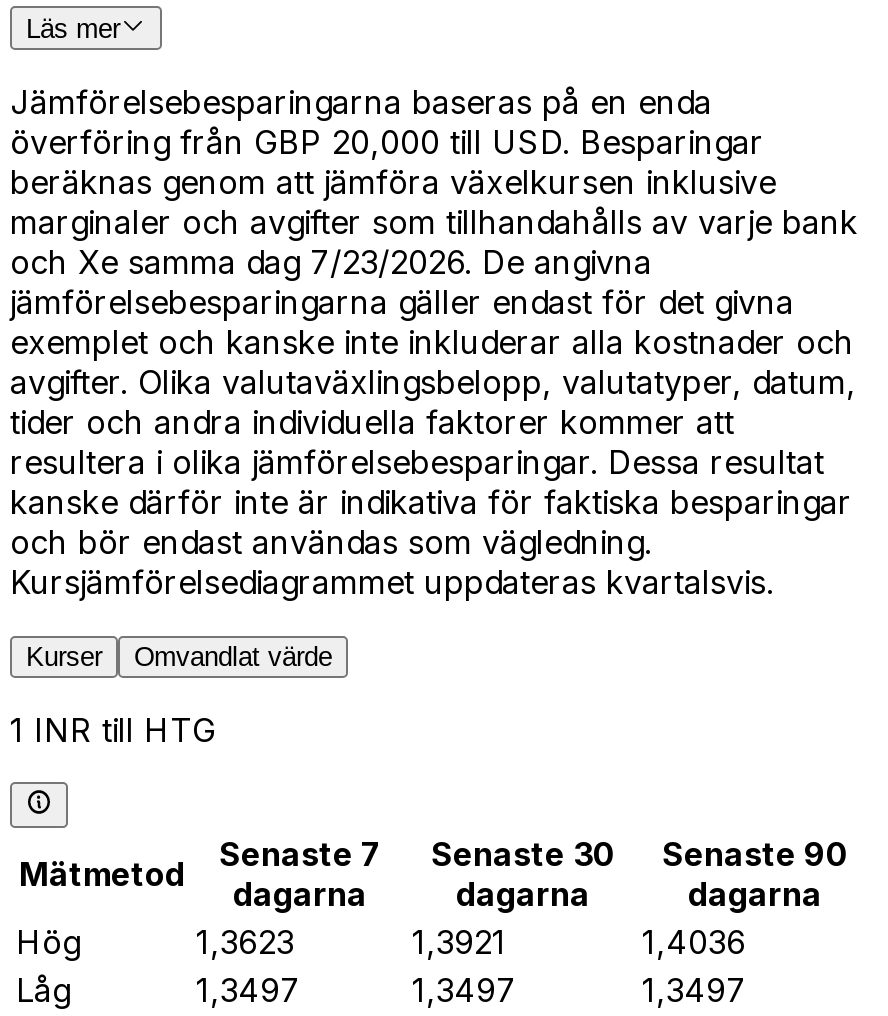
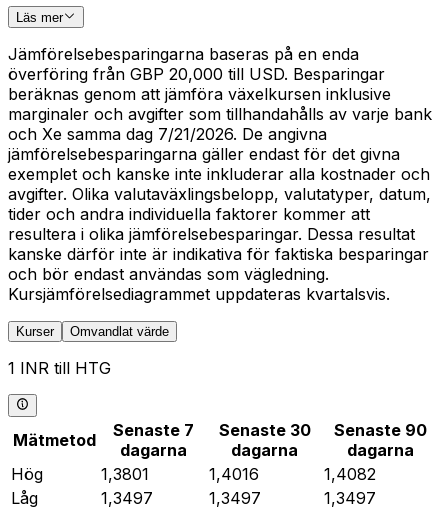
[10,243,652,283] och Xe samma dag 7/23/2026. De angivna -> [8,124,327,144] och Xe samma dag 7/21/2026. De angivna
[196,921,294,961] 1,3623 -> [101,464,149,484] 1,3801
[412,921,506,961] 1,3921 -> [209,464,259,484] 1,4016
[642,921,746,961] 1,4036 -> [324,464,376,484] 1,4082

